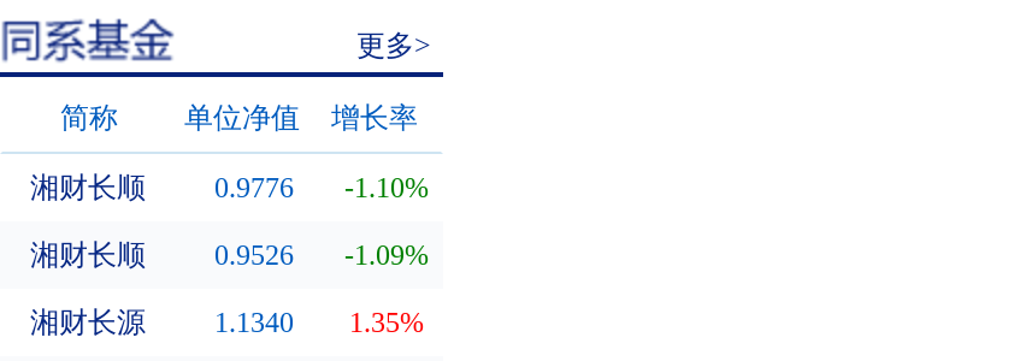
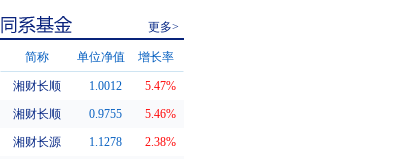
[214,171,294,205] 0.9776 -> [89,79,122,93] 1.0012
[344,171,429,205] -1.10% -> [145,79,176,93] 5.47%
[214,238,294,272] 0.9526 -> [89,107,122,121] 0.9755
[344,238,429,272] -1.09% -> [145,107,176,121] 5.46%
[214,306,294,339] 1.1340 -> [89,135,122,149] 1.1278
[349,306,424,339] 1.35% -> [145,135,176,149] 2.38%

